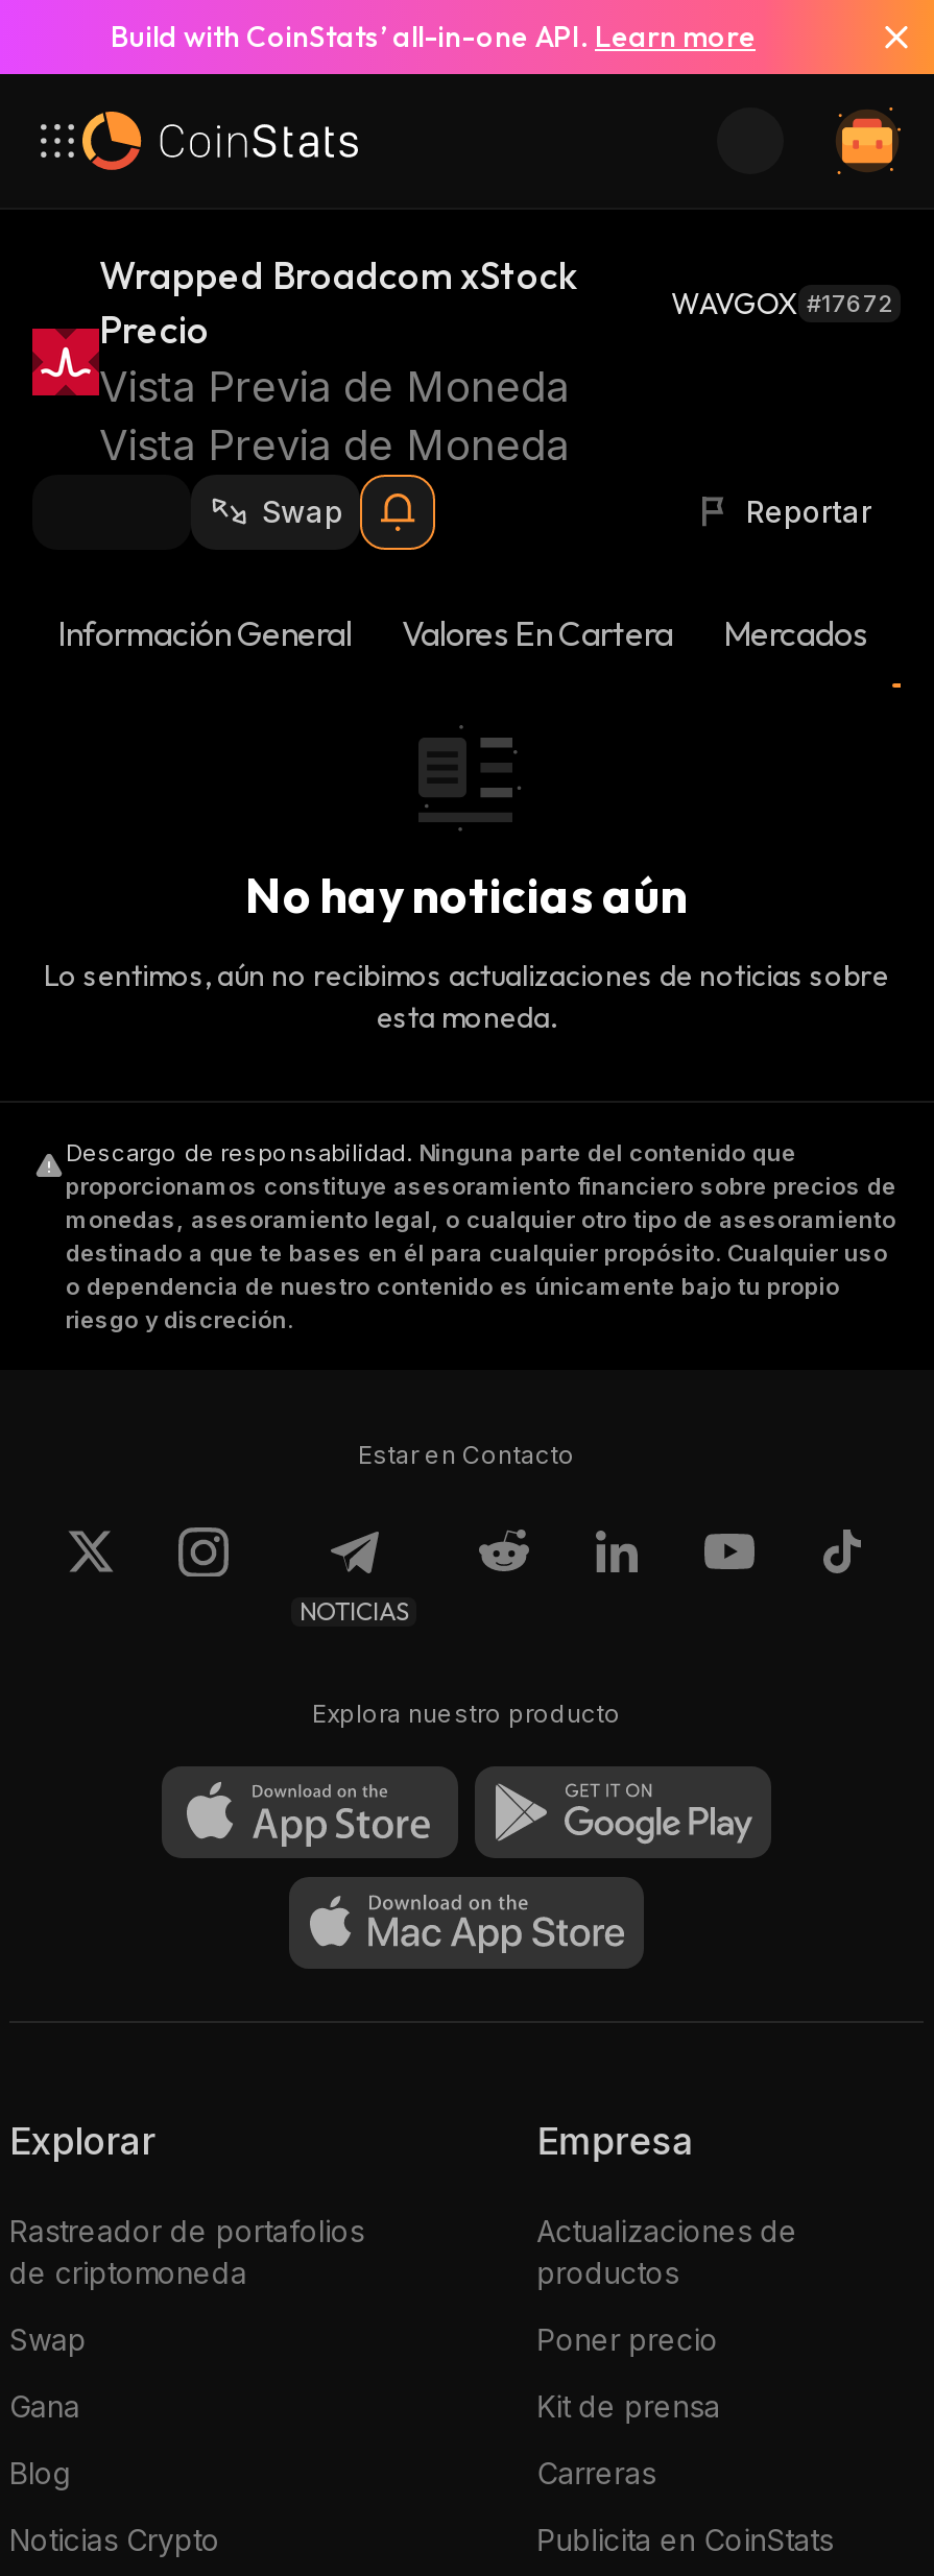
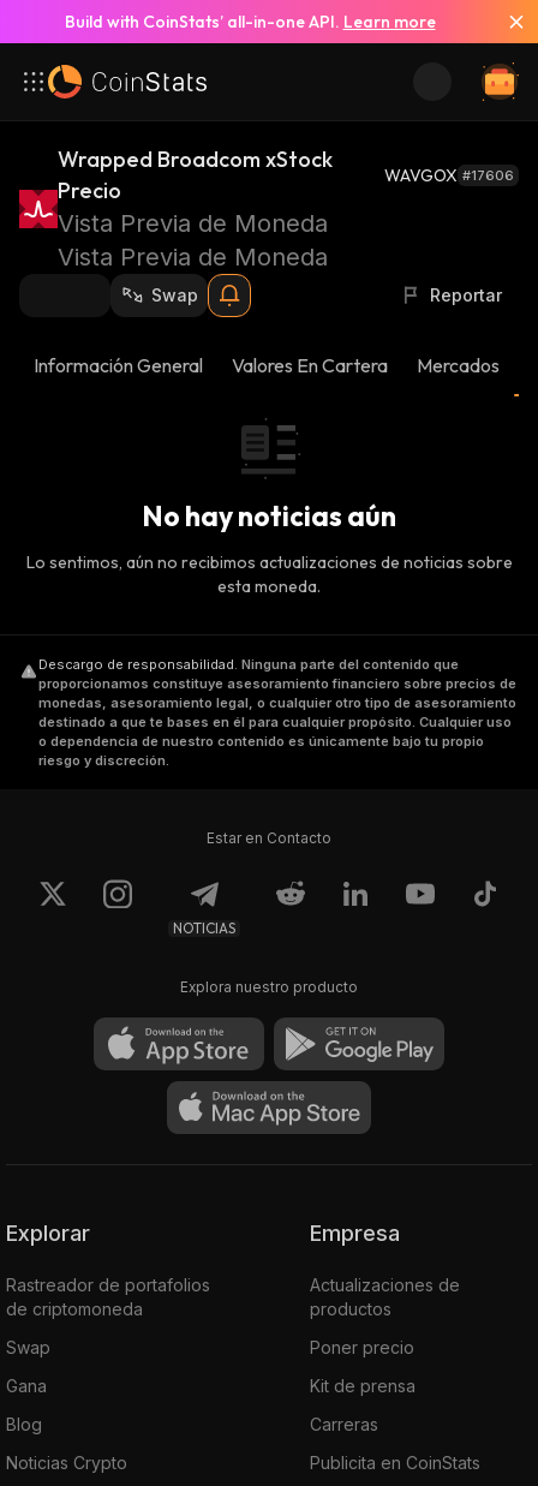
[671,285,892,322] WAVGOX #17672 -> [384,165,514,186] WAVGOX #17606

